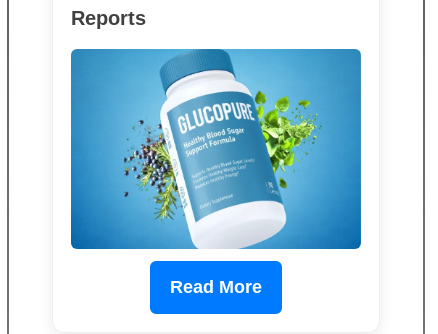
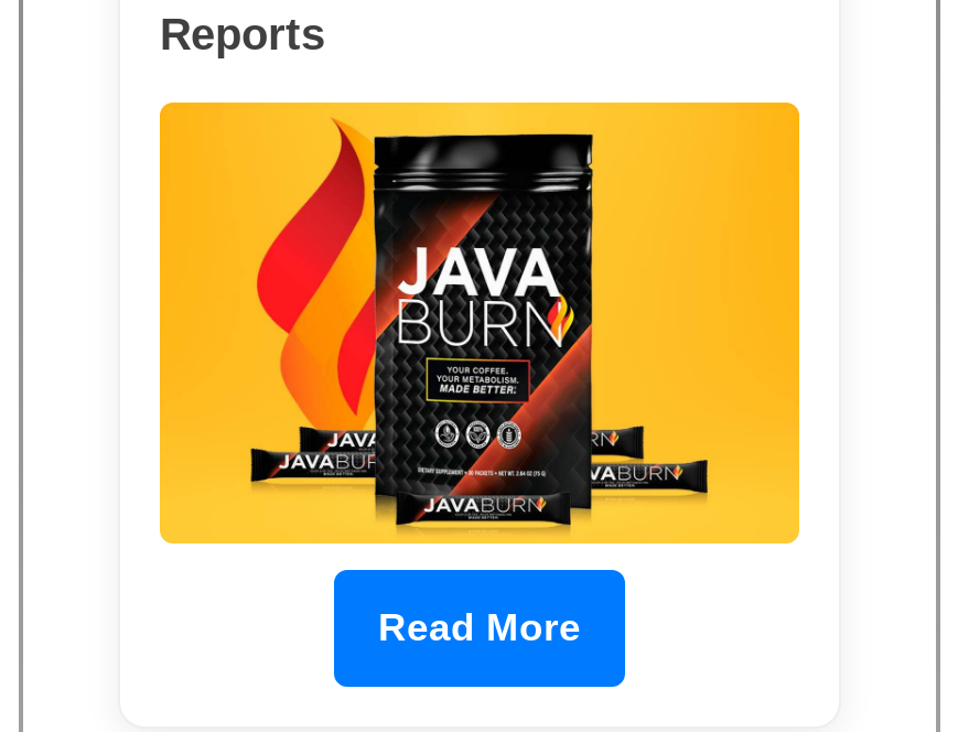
[70,48,362,250] [image] -> [158,99,801,547] [image]

